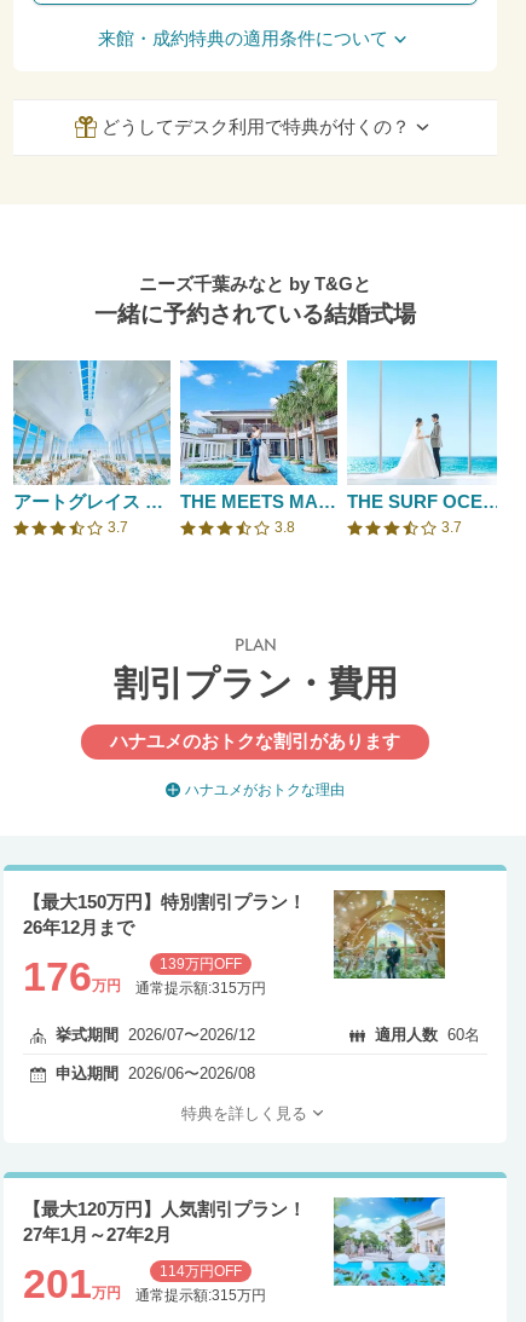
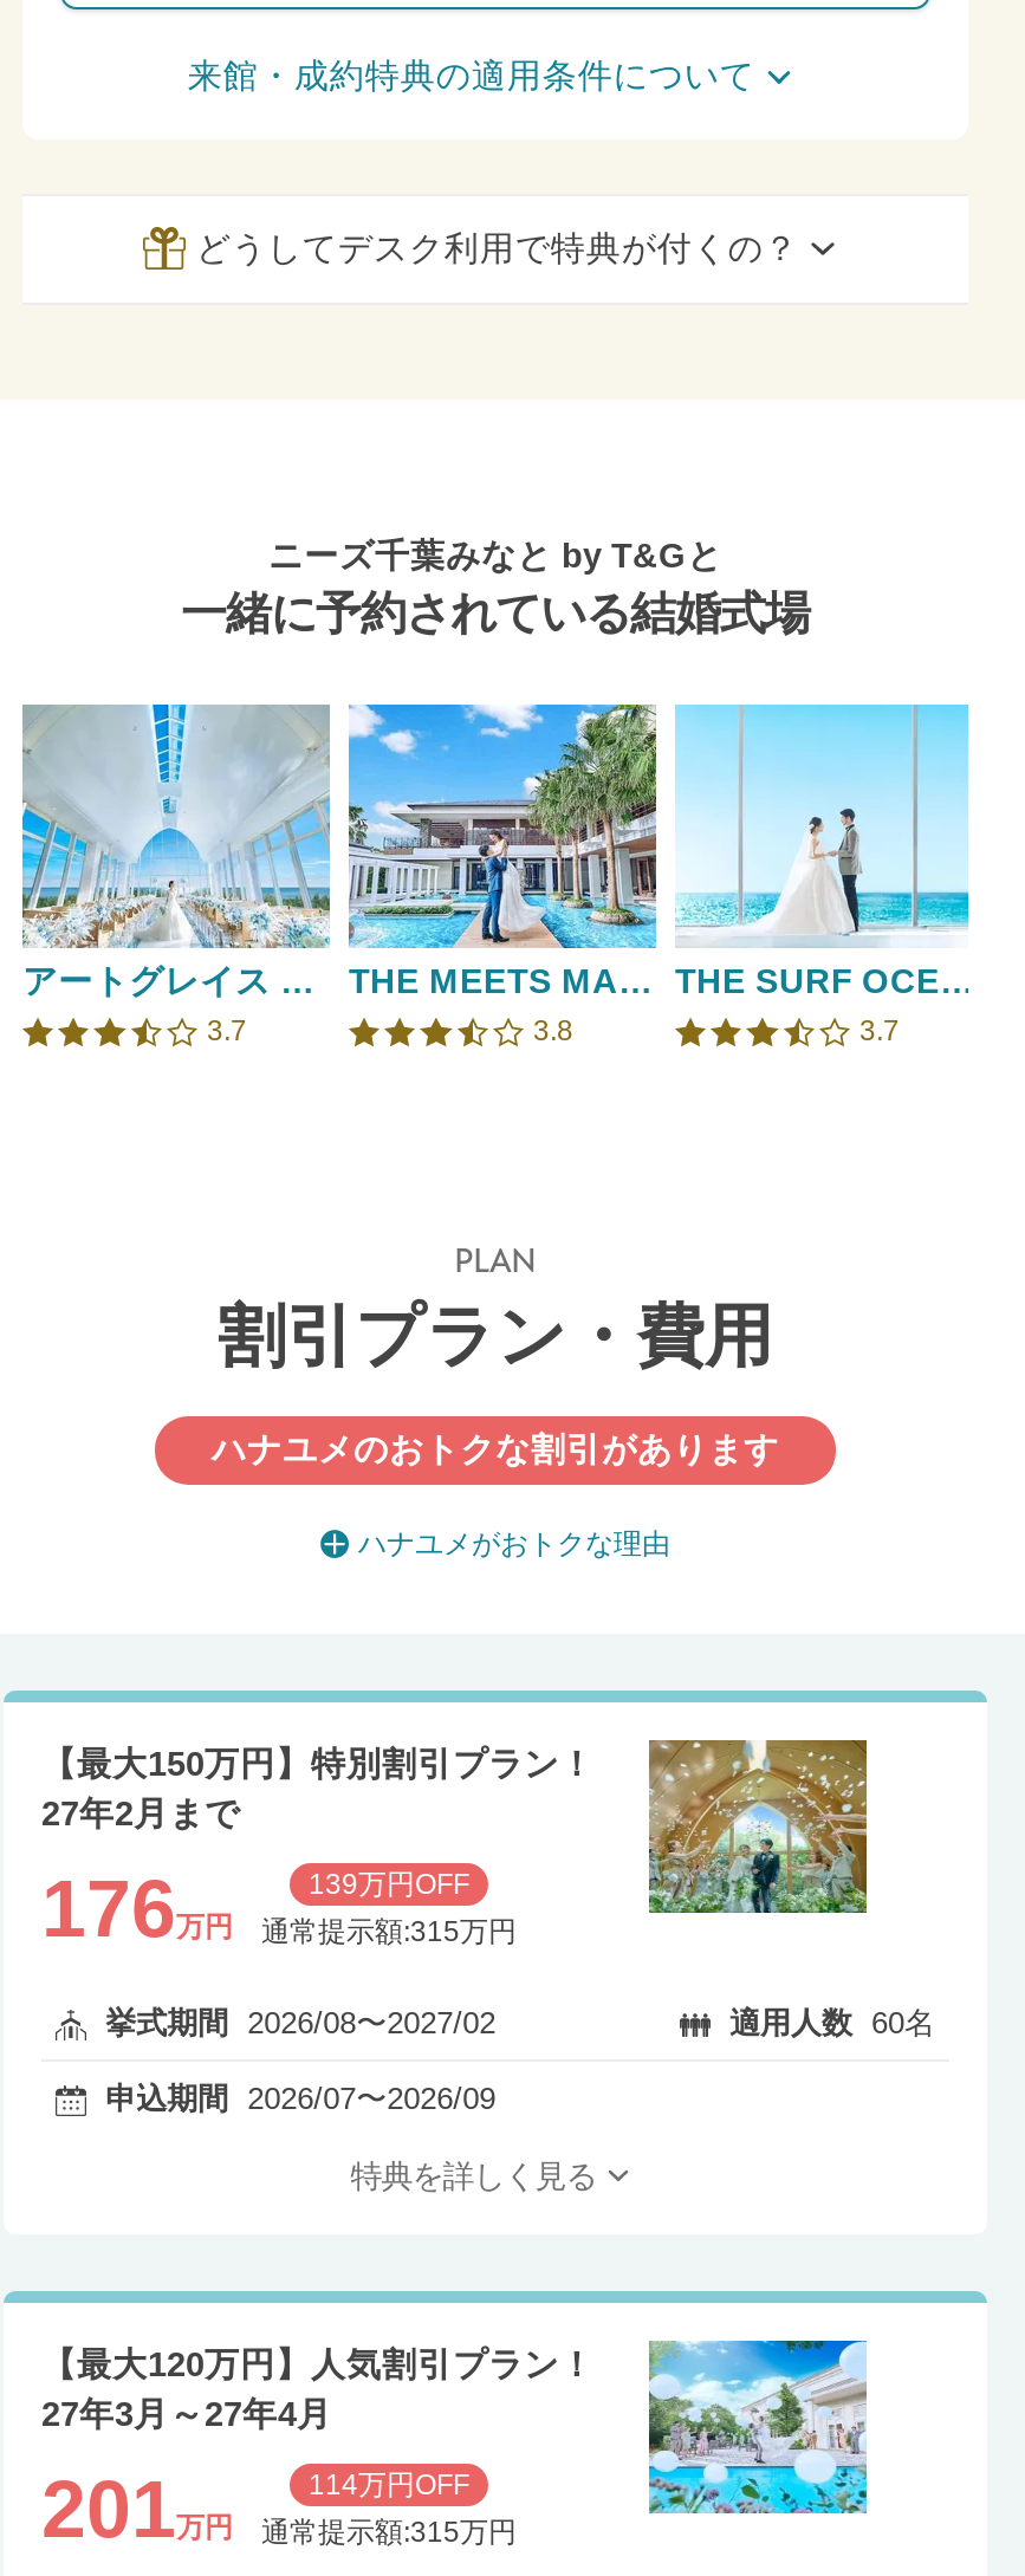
[23,918,134,937] 26年12月まで -> [41,1794,240,1832] 27年2月まで
[56,1025,255,1044] 挙式期間 2026/07〜2026/12 -> [105,2005,496,2040] 挙式期間 2026/08〜2027/02
[56,1064,255,1082] 申込期間 2026/06〜2026/08 -> [105,2080,496,2116] 申込期間 2026/07〜2026/09
[23,1226,172,1245] 27年1月～27年2月 -> [41,2396,332,2434] 27年3月～27年4月

